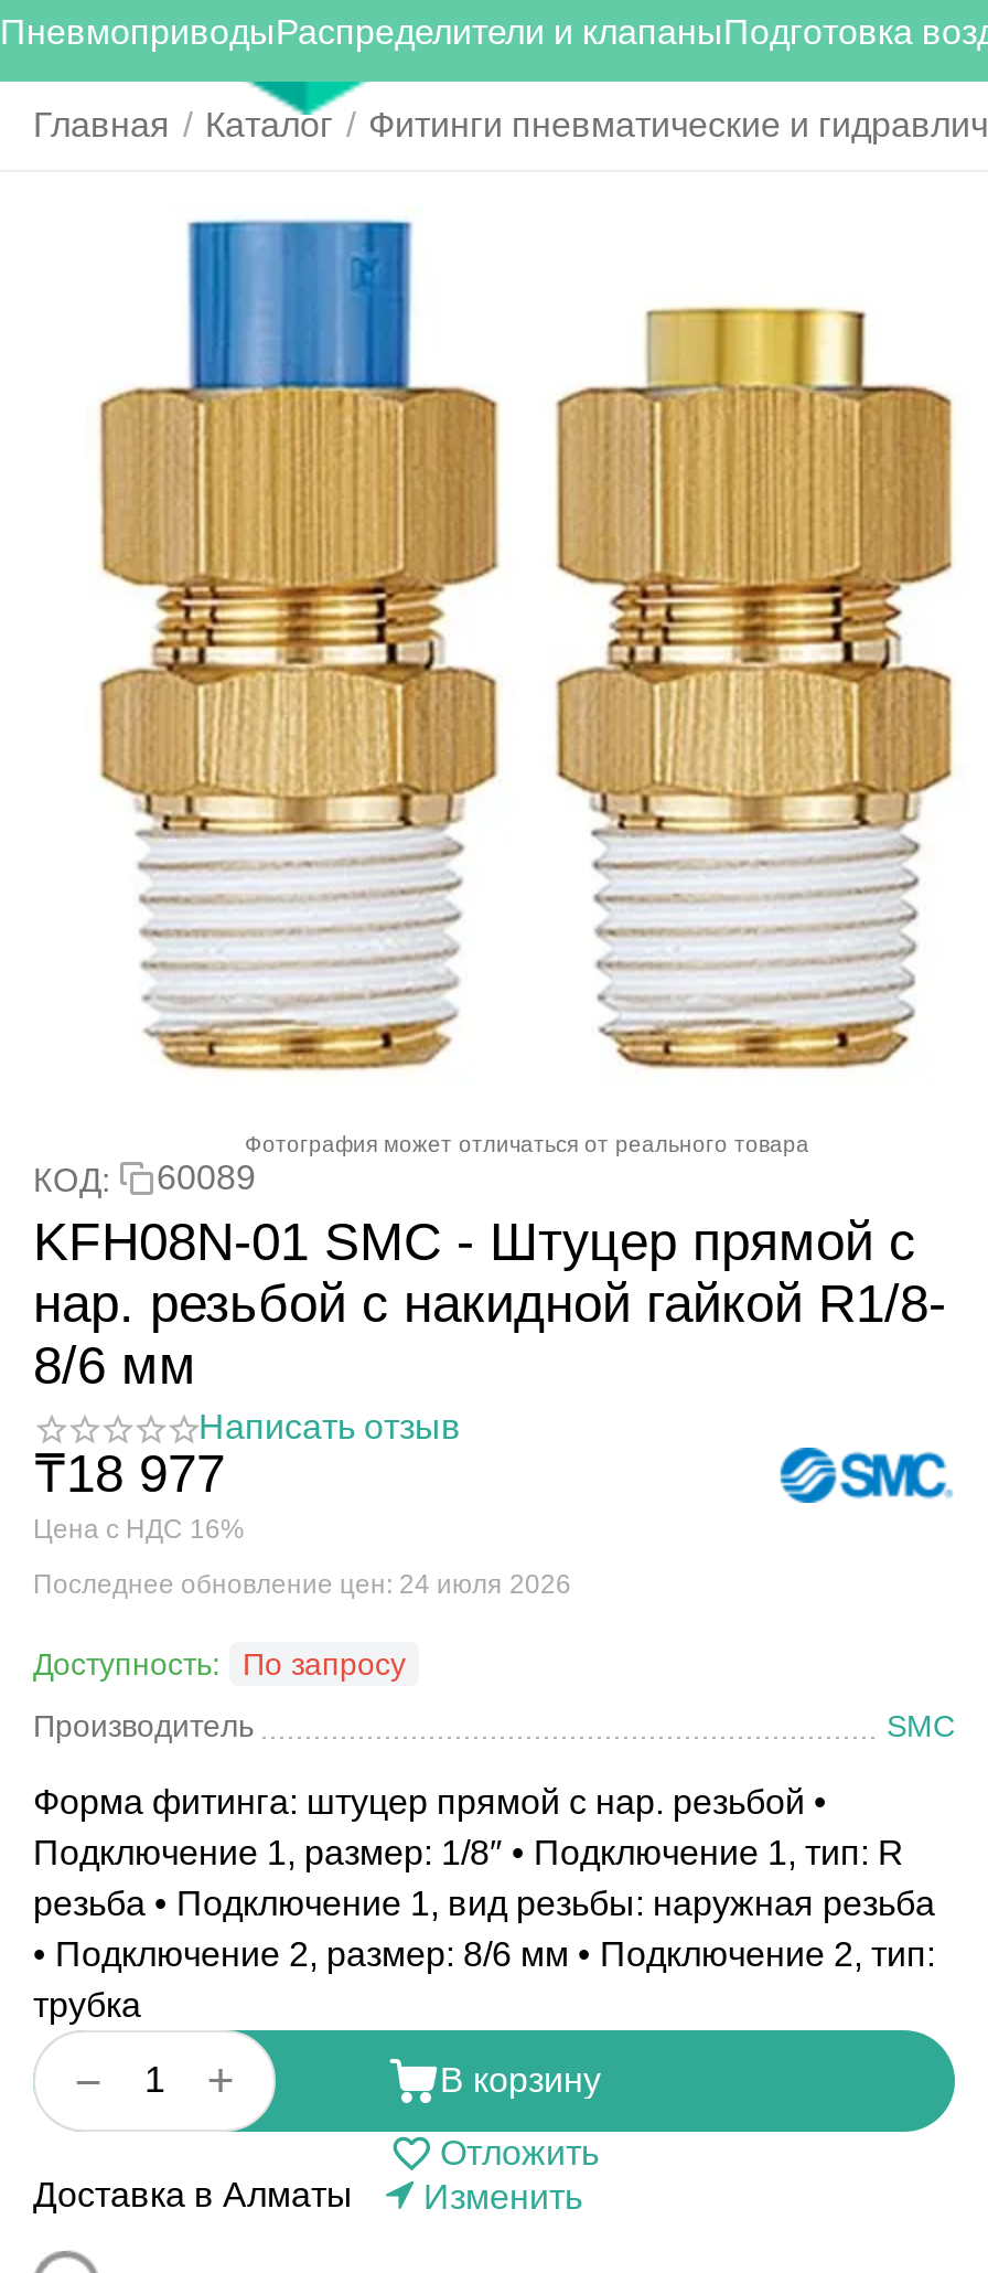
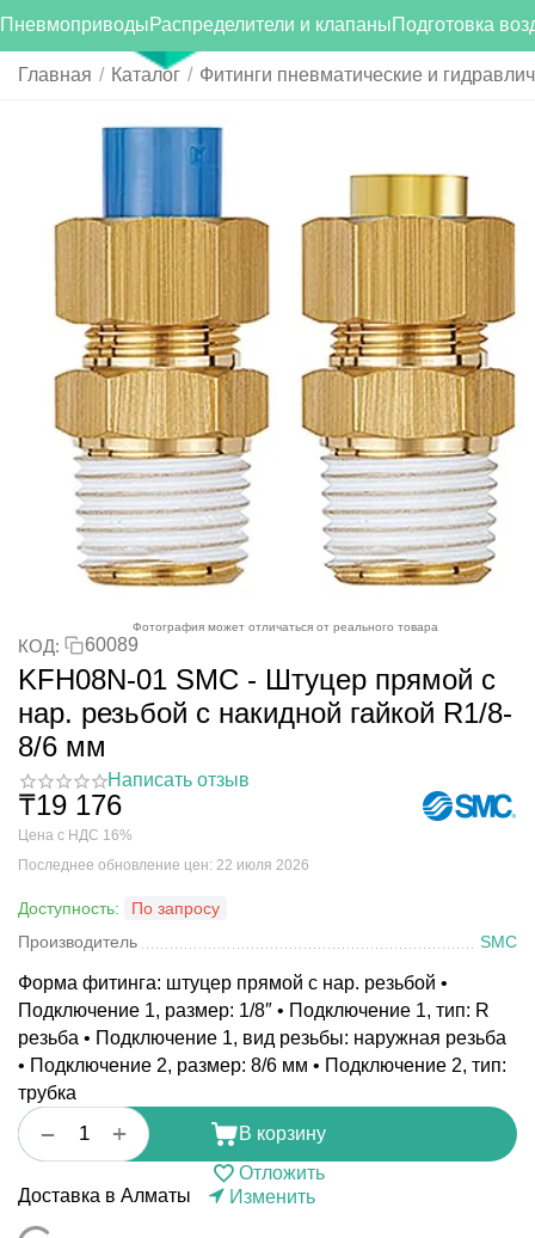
[33,1443,225,1503] ₸18 977 -> [18,789,122,821] ₸19 176
[33,1569,571,1600] Последнее обновление цен: 24 июля 2026 -> [18,857,309,874] Последнее обновление цен: 22 июля 2026

